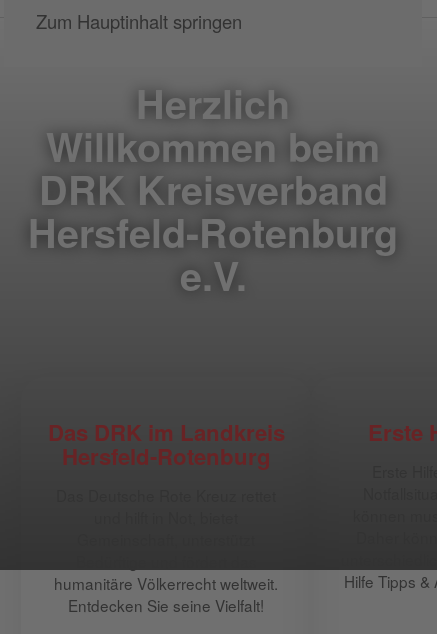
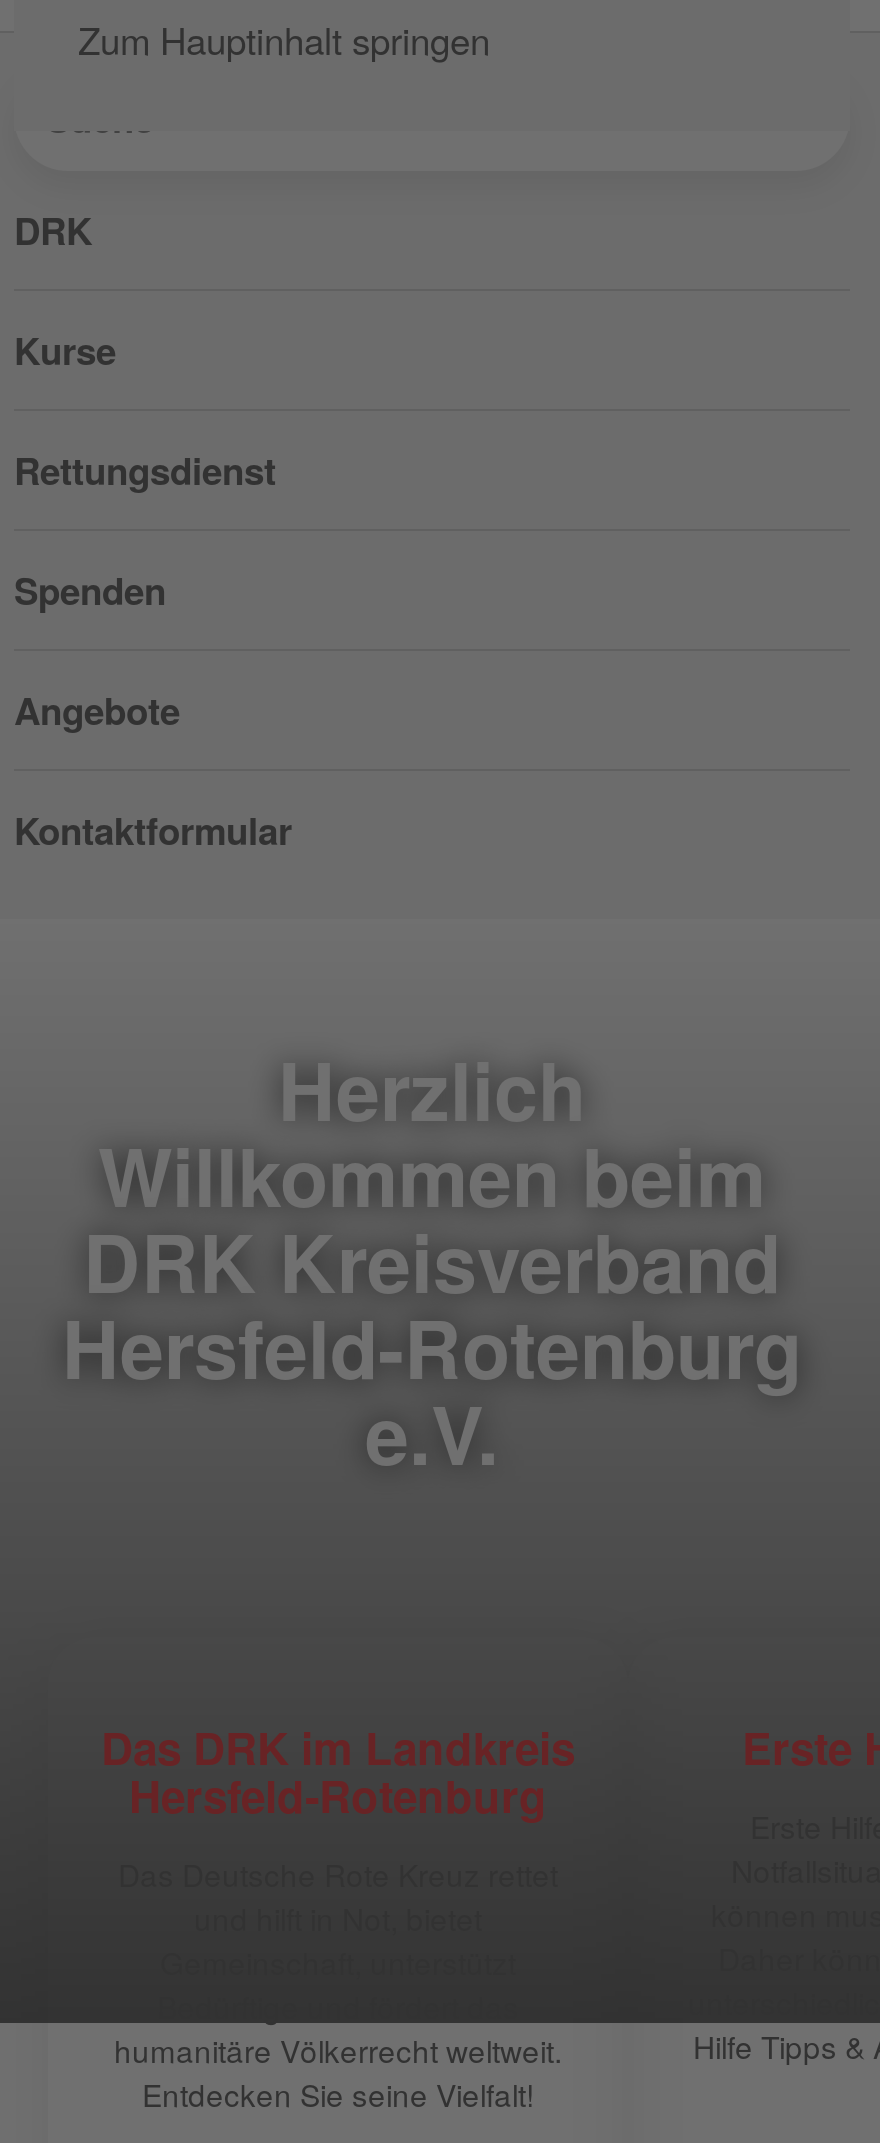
none -> [14,203,292,857] DRK | Kurse | Rettungsdienst | Spenden | Angebote | Kontaktformular

